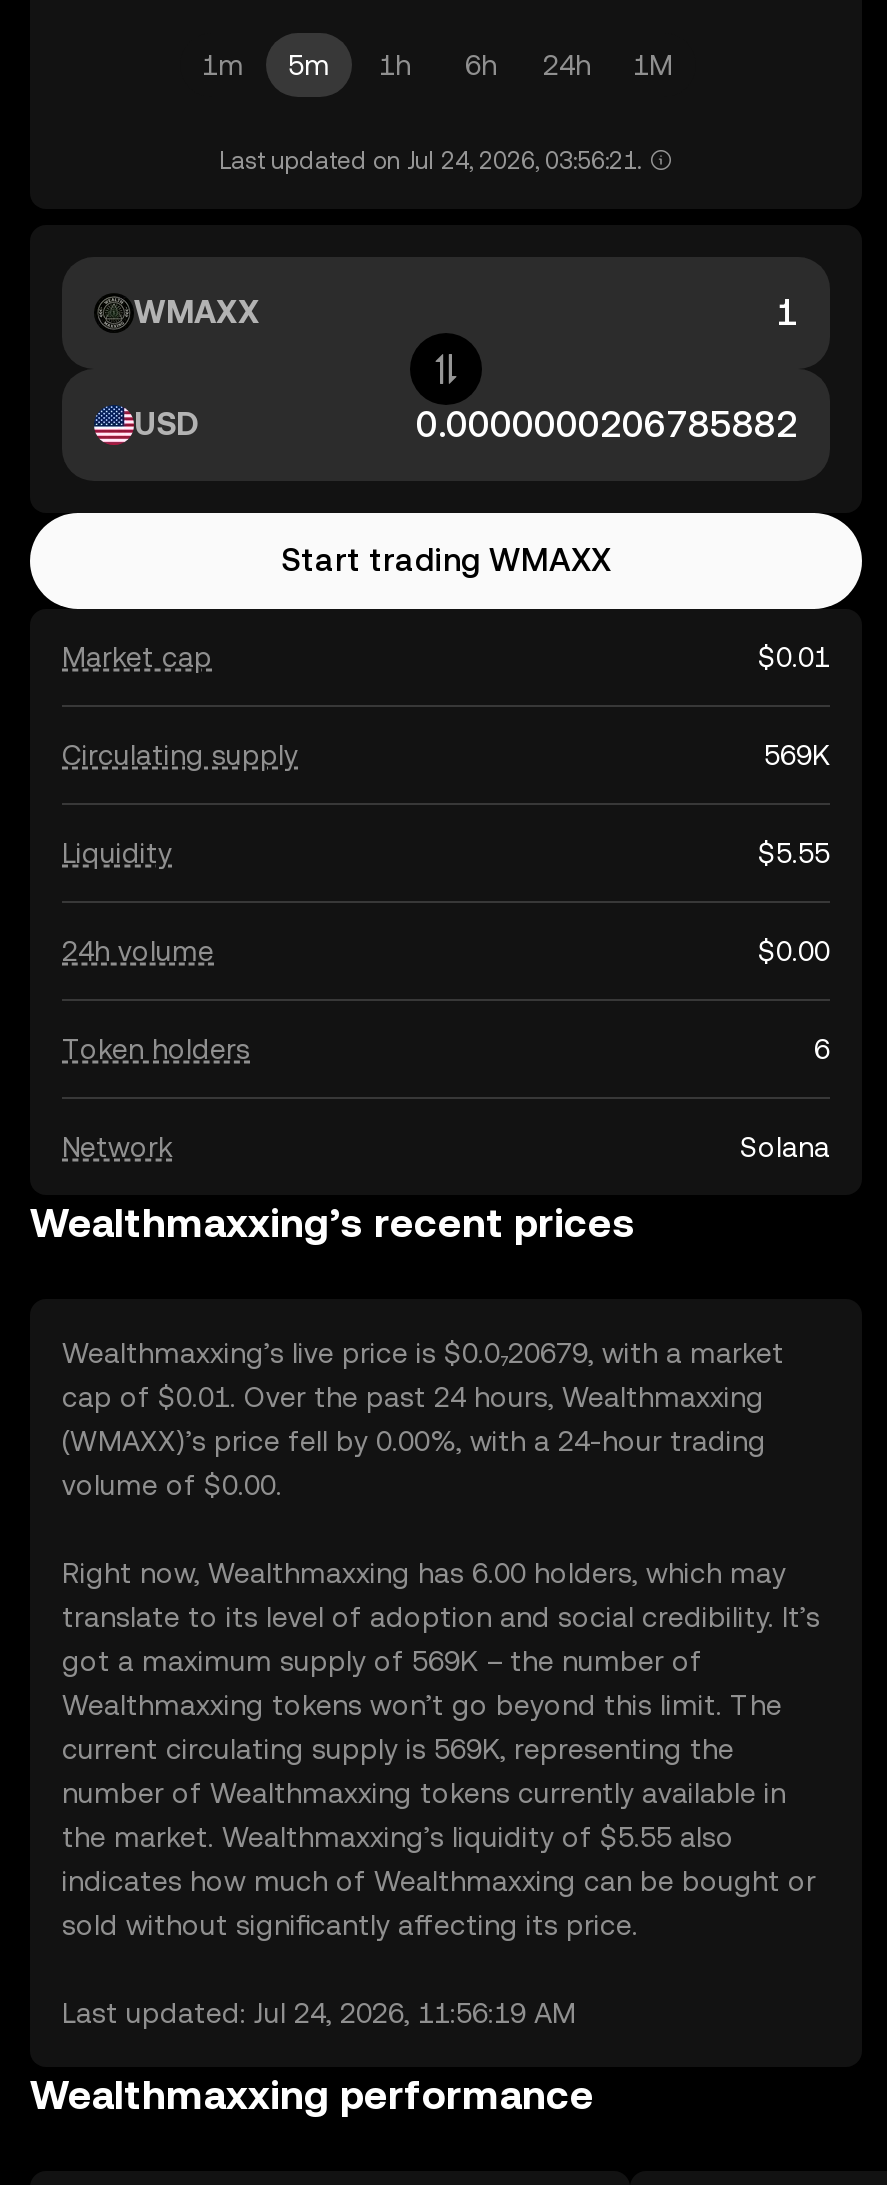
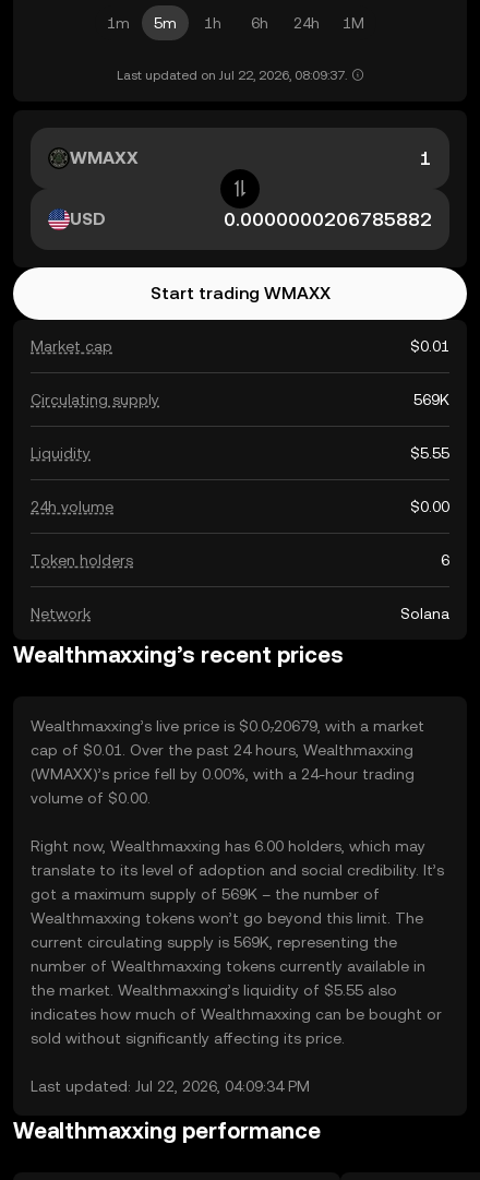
[219,147,641,175] Last updated on Jul 24, 2026, 03:56:21. -> [116,68,346,83] Last updated on Jul 22, 2026, 08:09:37.
[62,1997,576,2029] Last updated: Jul 24, 2026, 11:56:19 AM -> [31,1077,310,1095] Last updated: Jul 22, 2026, 04:09:34 PM

